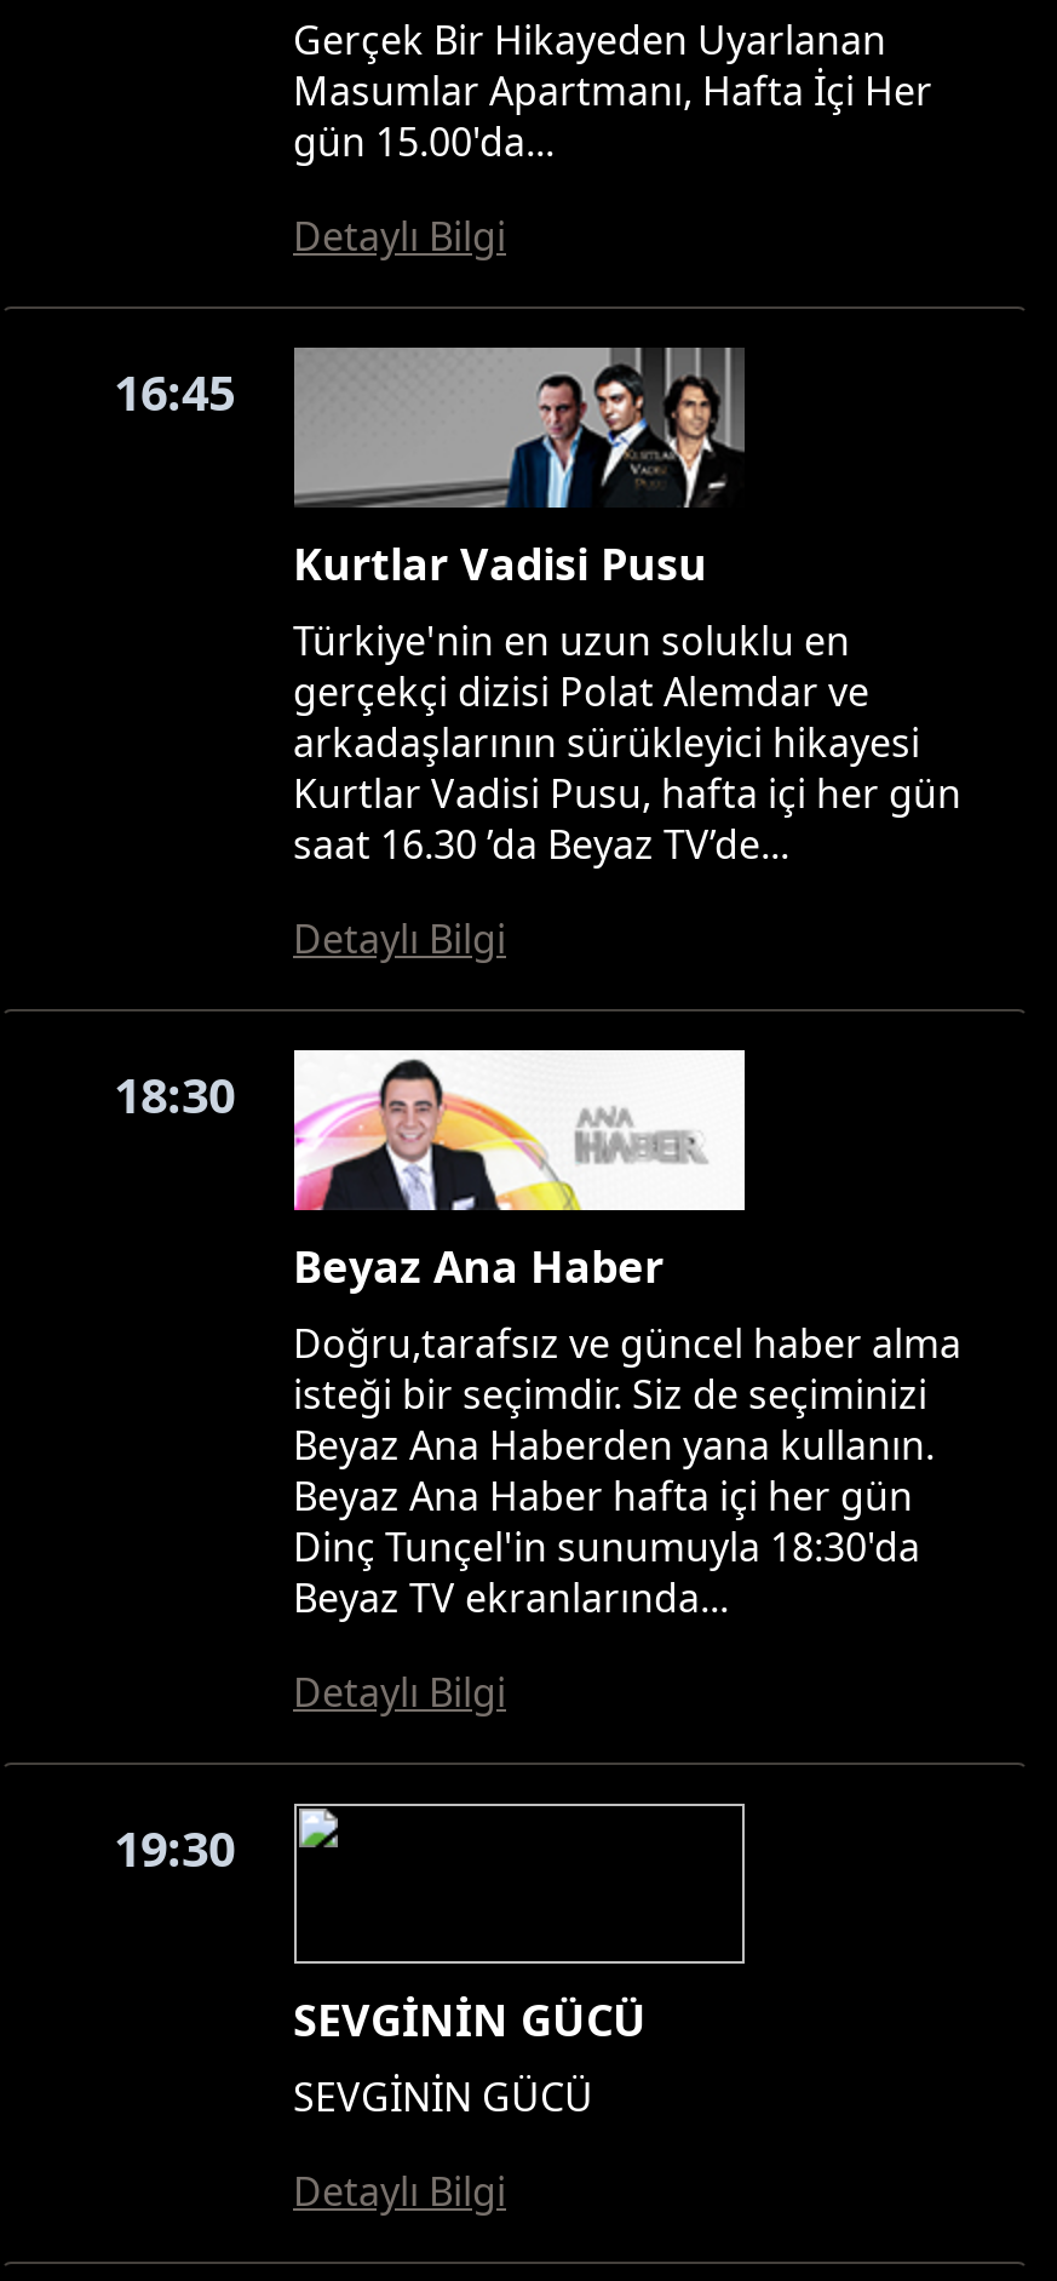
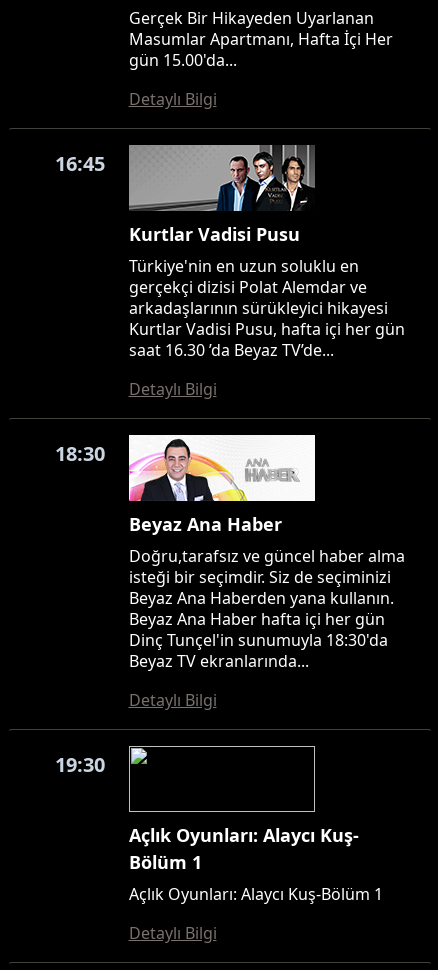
[293,1990,647,2124] SEVGİNİN GÜCÜ | SEVGİNİN GÜCÜ -> [128,823,382,905] Açlık Oyunları: Alaycı Kuş- | Bölüm 1 | Açlık Oyunları: Alaycı Kuş-Bölüm 1

